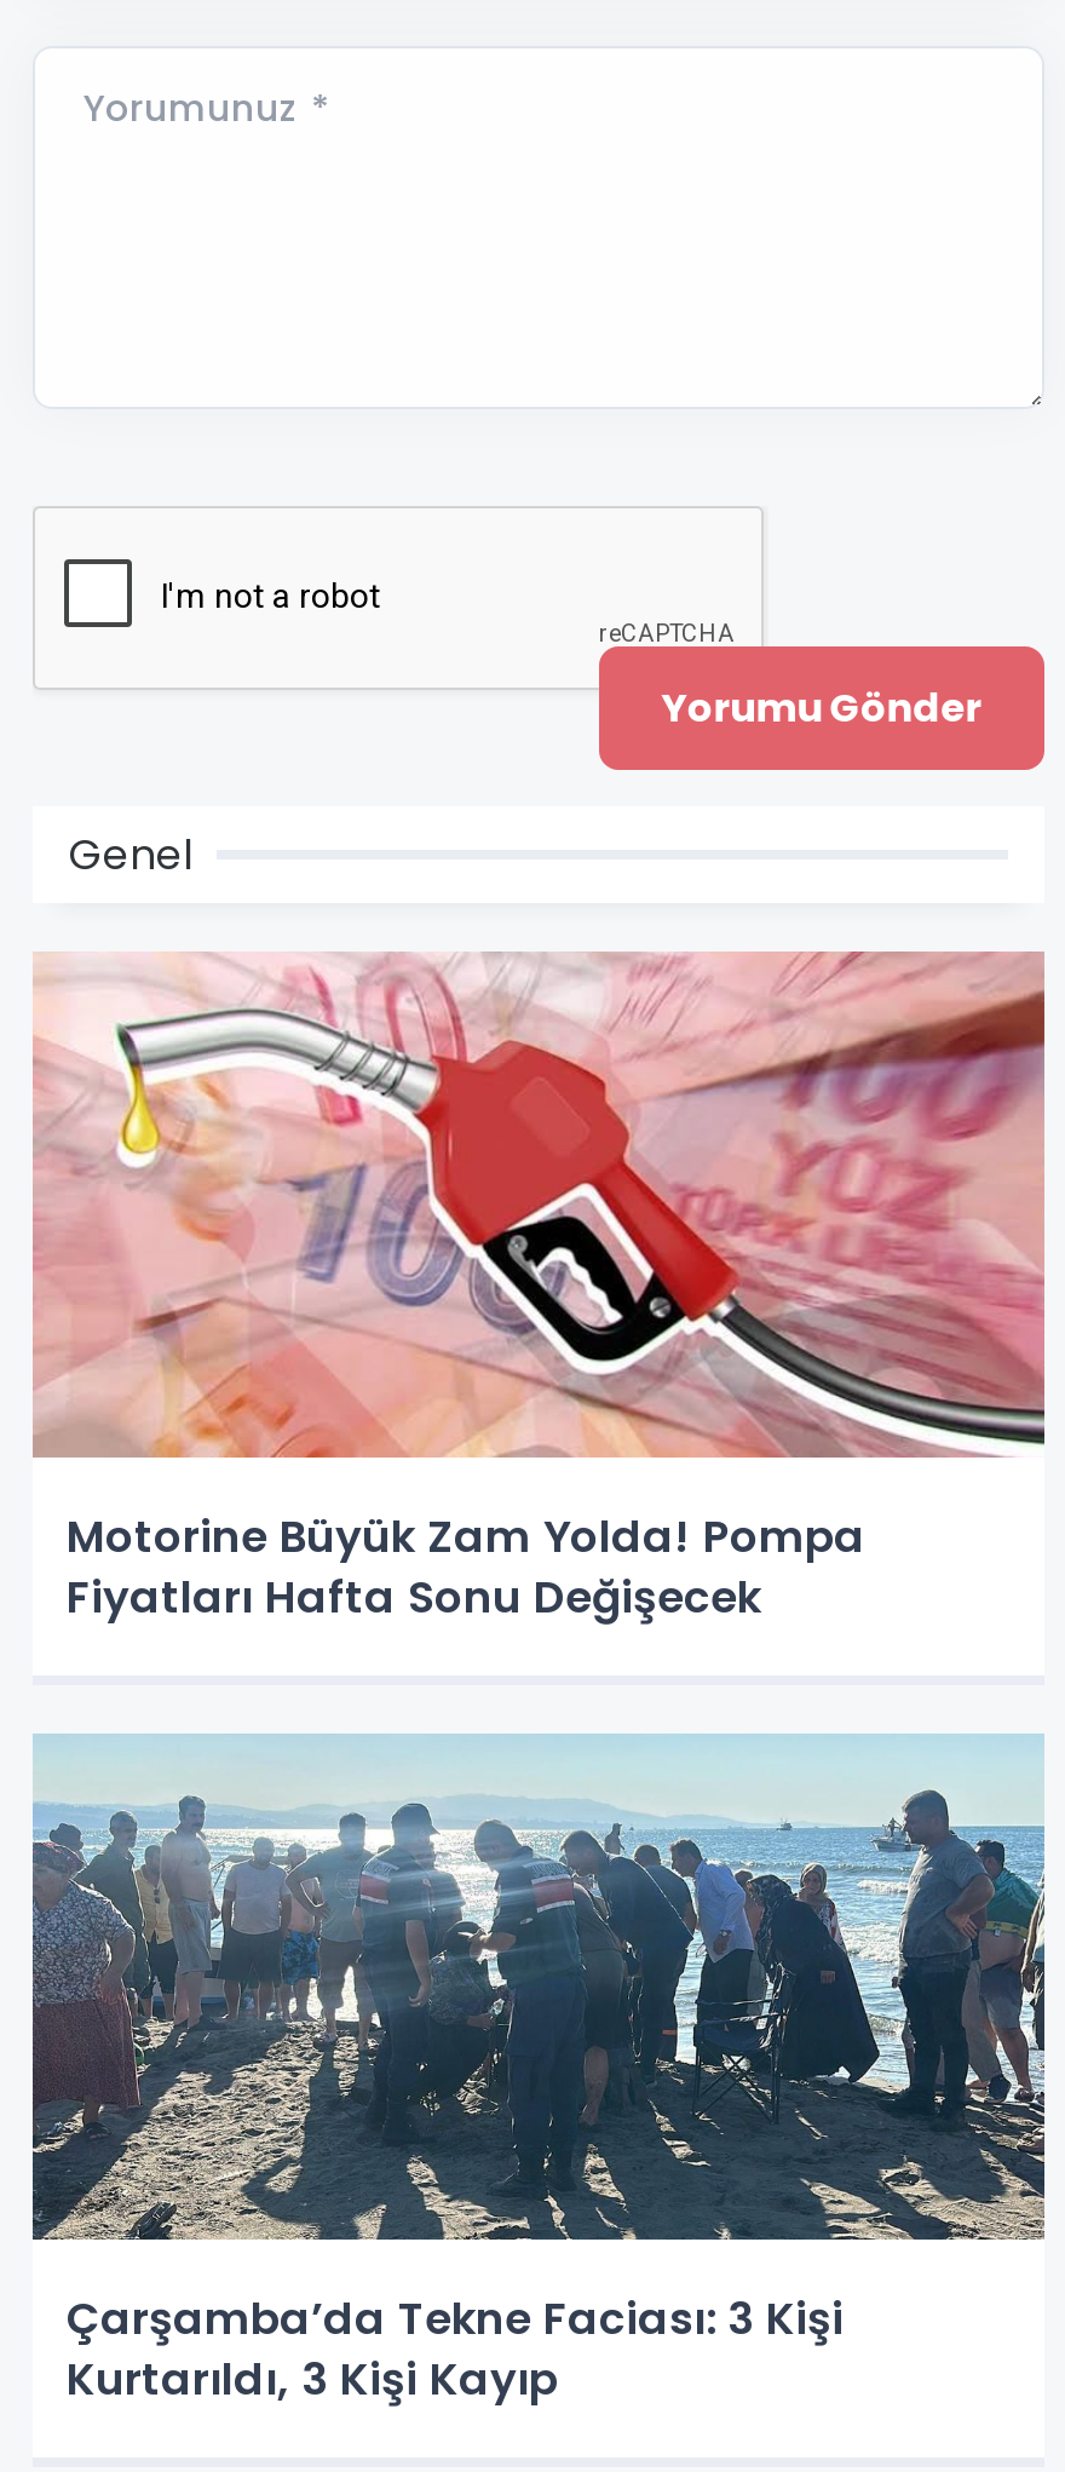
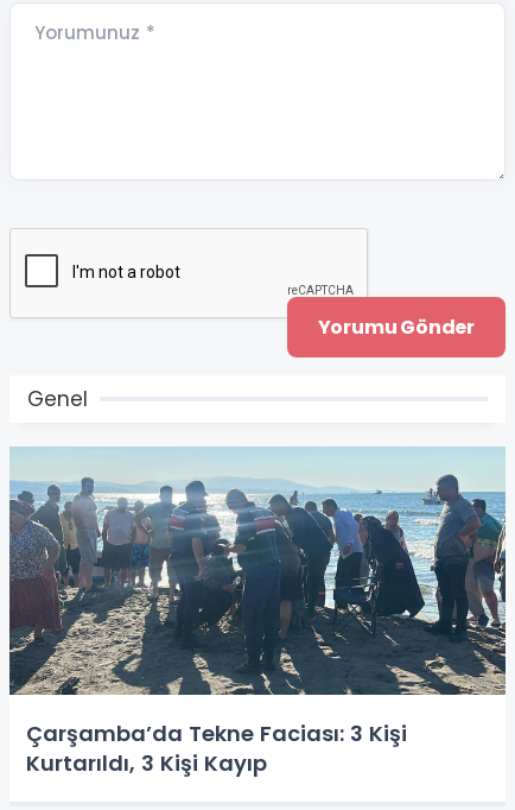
[33,949,1047,1627] [image] | Motorine Büyük Zam Yolda! Pompa | Fiyatları Hafta Sonu Değişecek -> none

